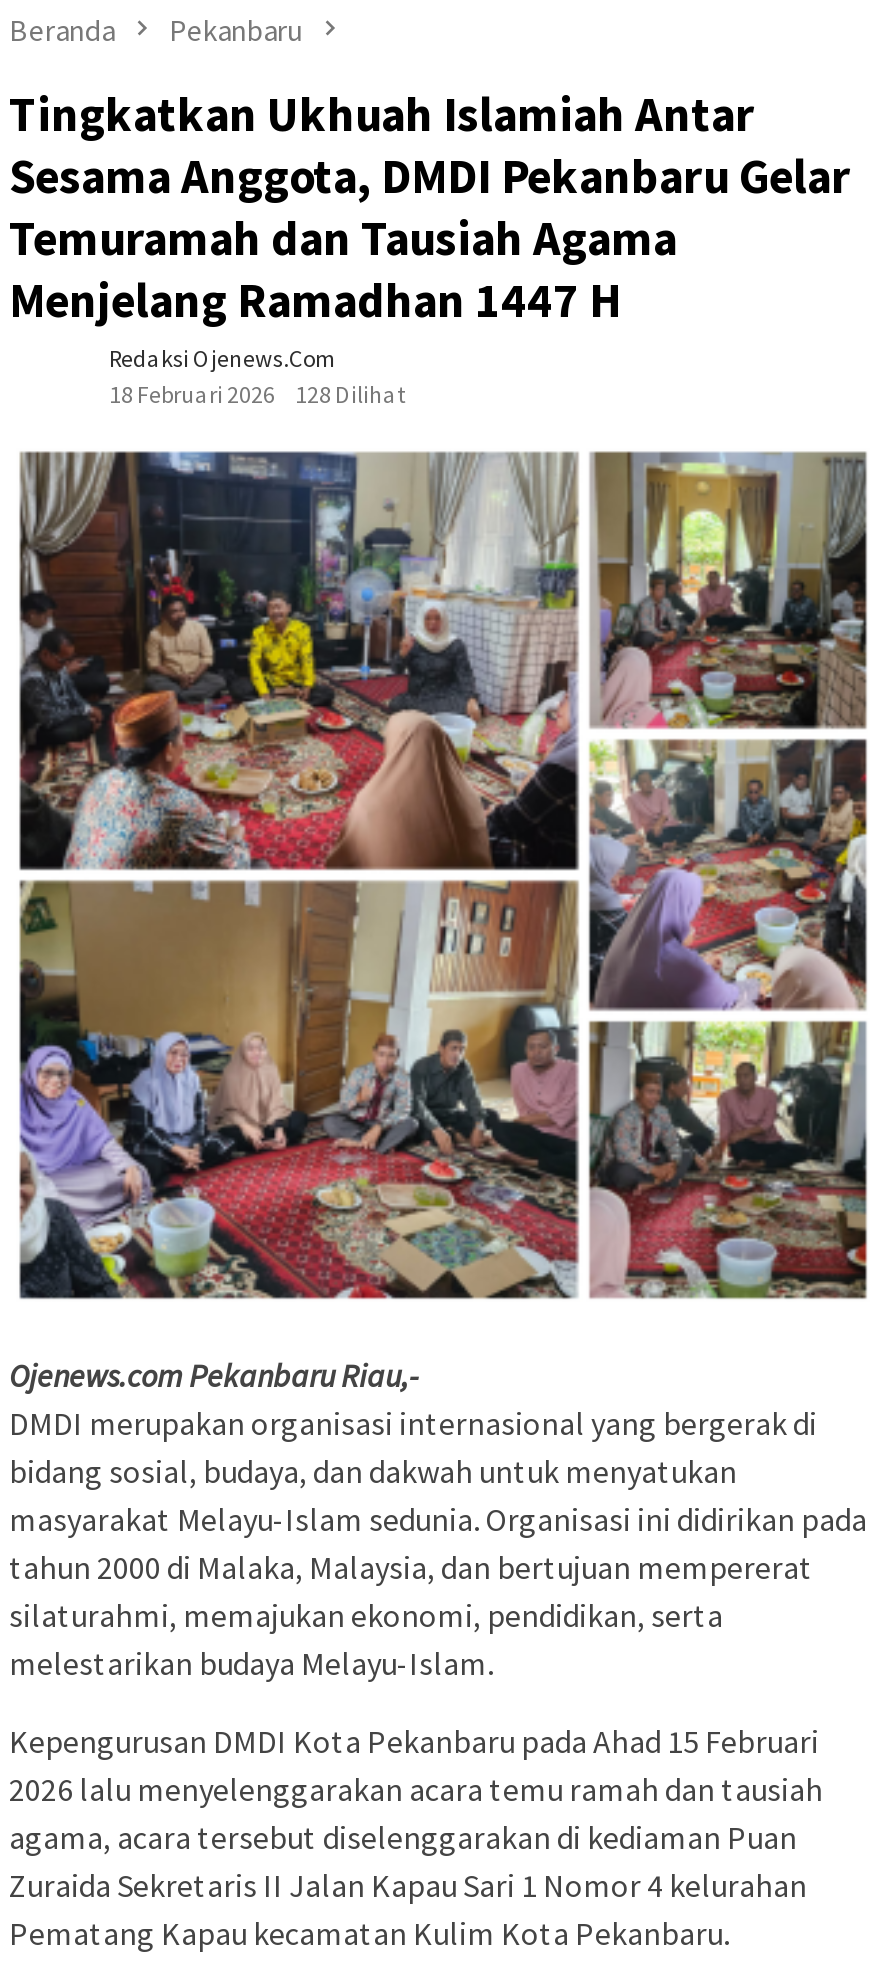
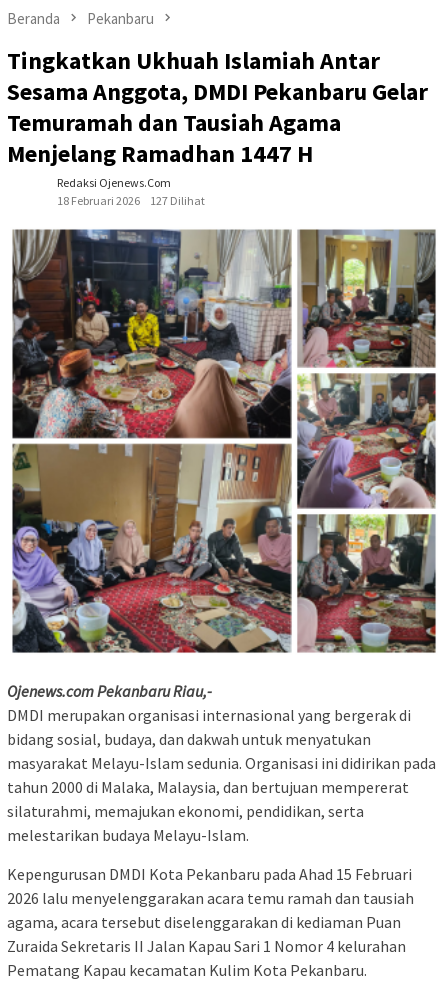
[109,380,405,410] 18 Februari 2026 128 Dilihat -> [57,193,205,208] 18 Februari 2026 127 Dilihat

